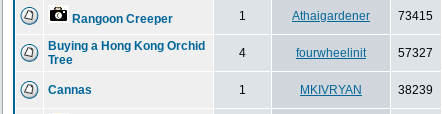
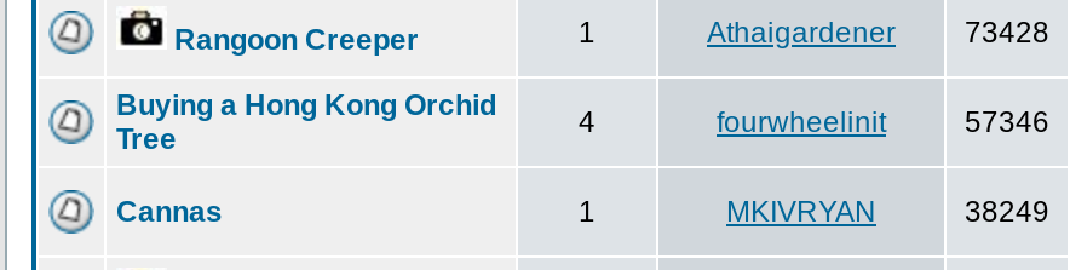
[398,9,433,23] 73415 -> [965,16,1049,50] 73428
[398,46,433,60] 57327 -> [965,105,1049,139] 57346
[398,83,433,97] 38239 -> [965,195,1049,229] 38249

